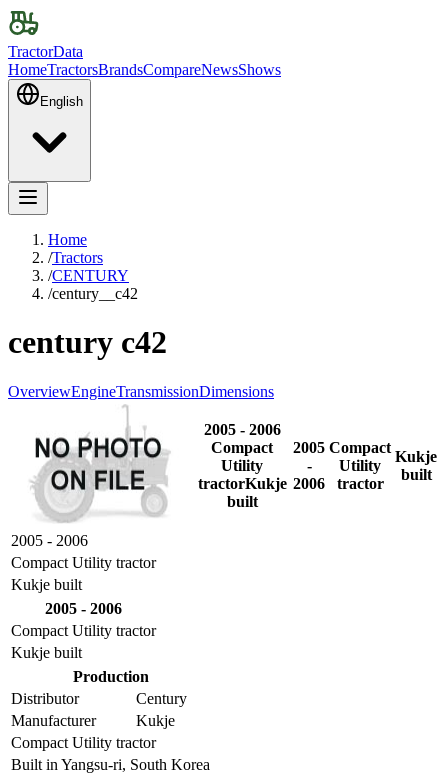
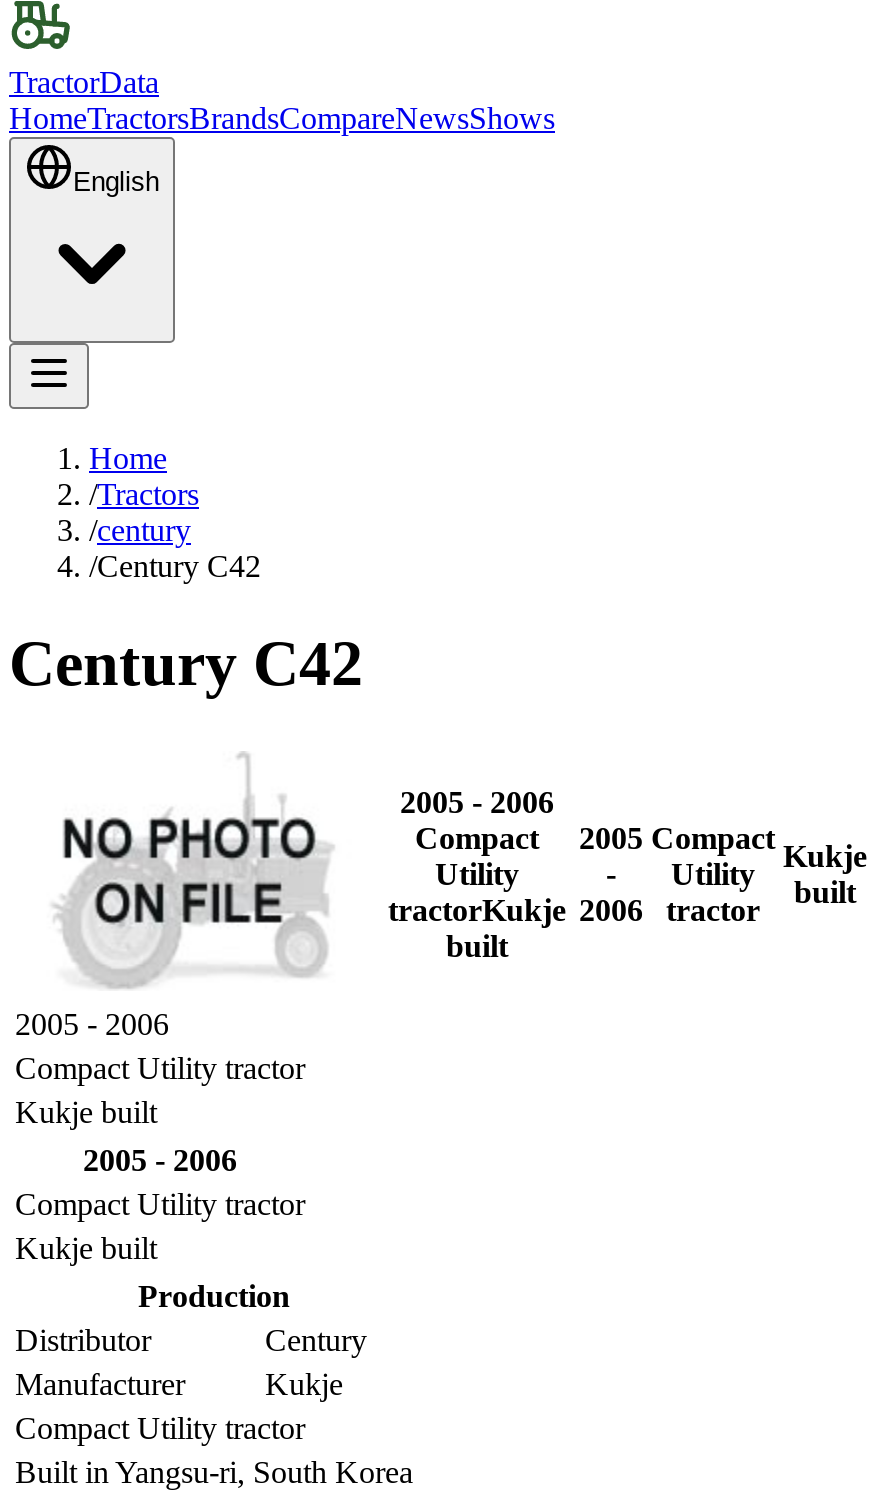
[8,267,274,400] /CENTURY | /century__c42 | century c42 | OverviewEngineTransmissionDimensions -> [9,513,363,700] /century | /Century C42 | Century C42

